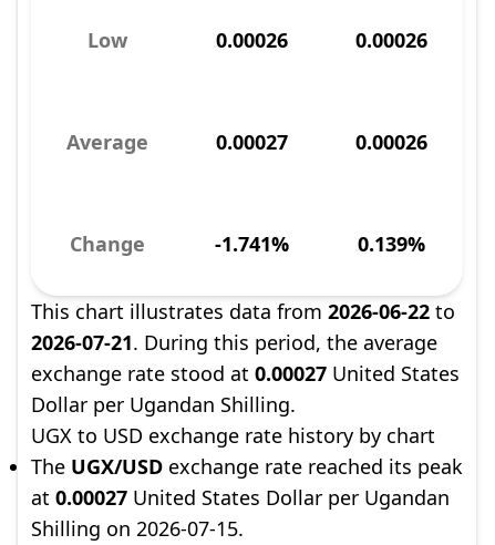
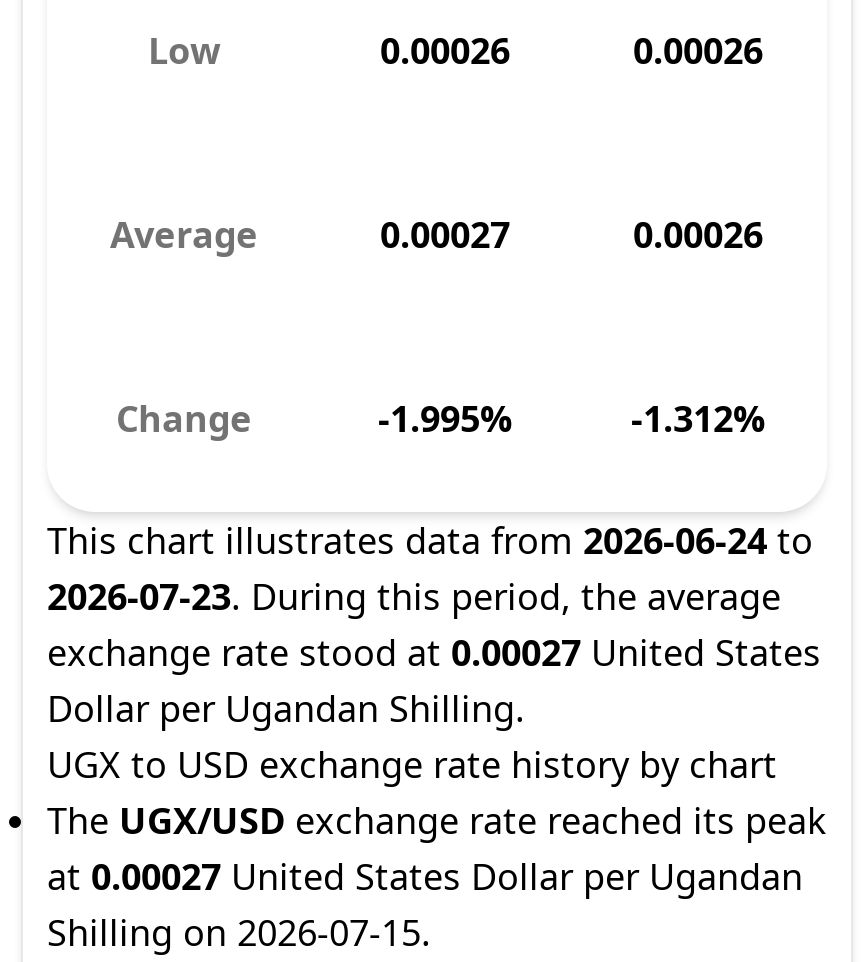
[214,230,288,257] -1.741% -> [378,394,512,442] -1.995%
[358,230,425,257] 0.139% -> [631,394,765,442] -1.312%
[31,298,455,325] This chart illustrates data from 2026-06-22 to -> [47,516,813,564] This chart illustrates data from 2026-06-24 to
[31,329,437,356] 2026-07-21. During this period, the average -> [47,572,781,620] 2026-07-23. During this period, the average

